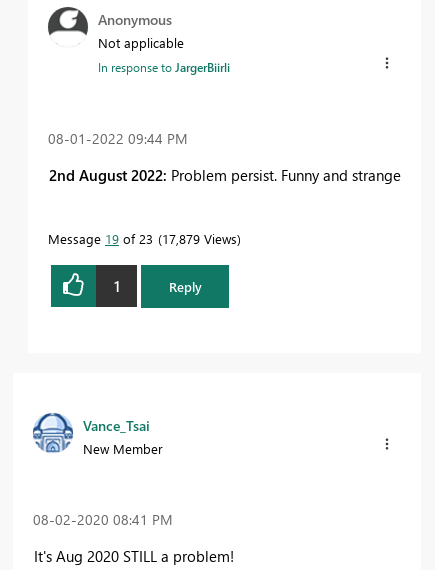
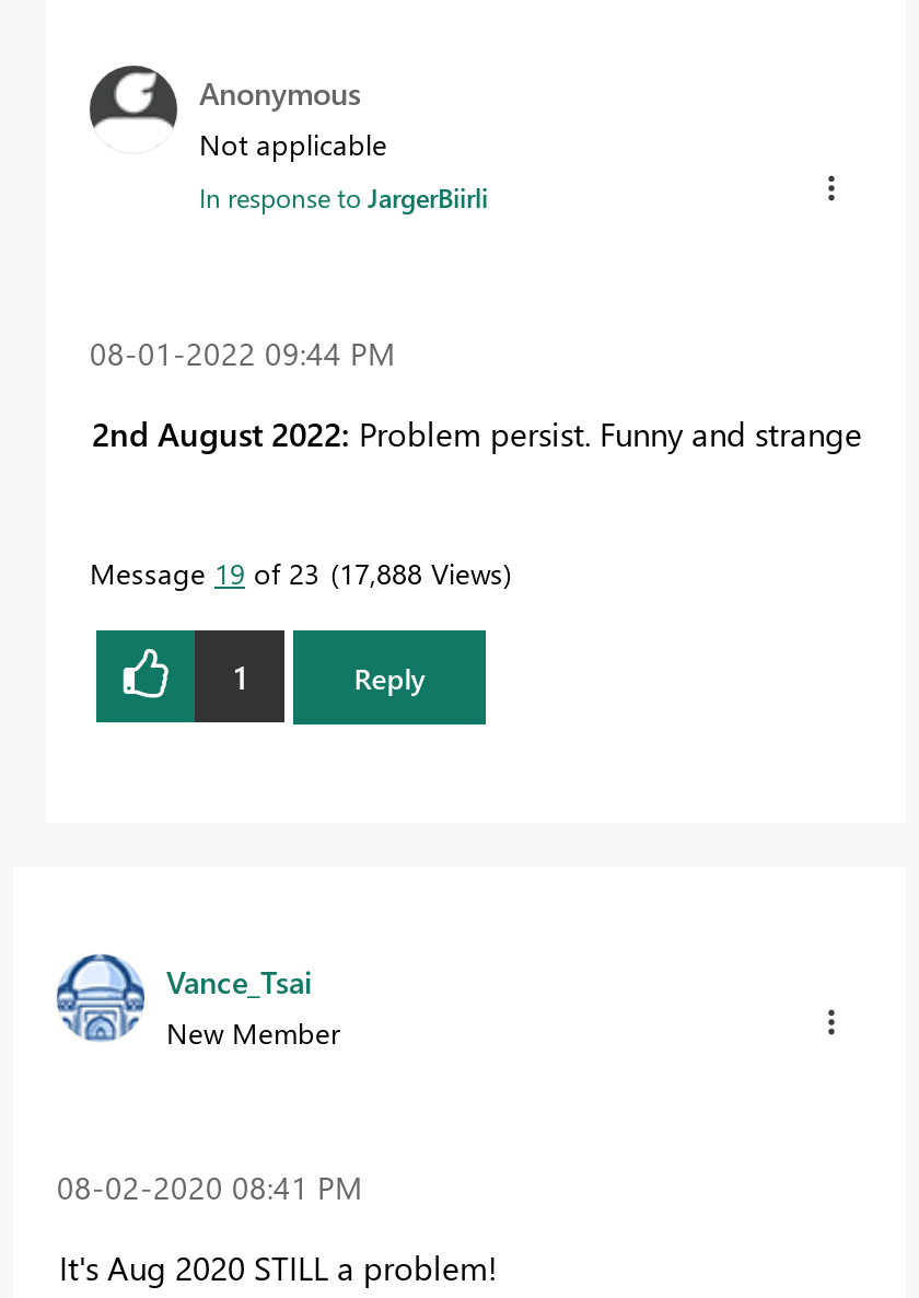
[48,230,237,247] Message 19 of 23 17,879 Views -> [90,555,503,592] Message 19 of 23 17,888 Views

